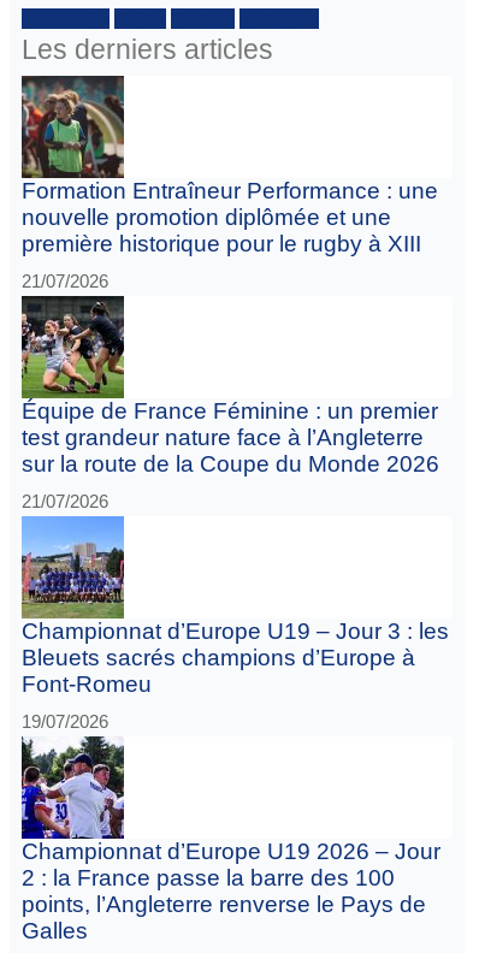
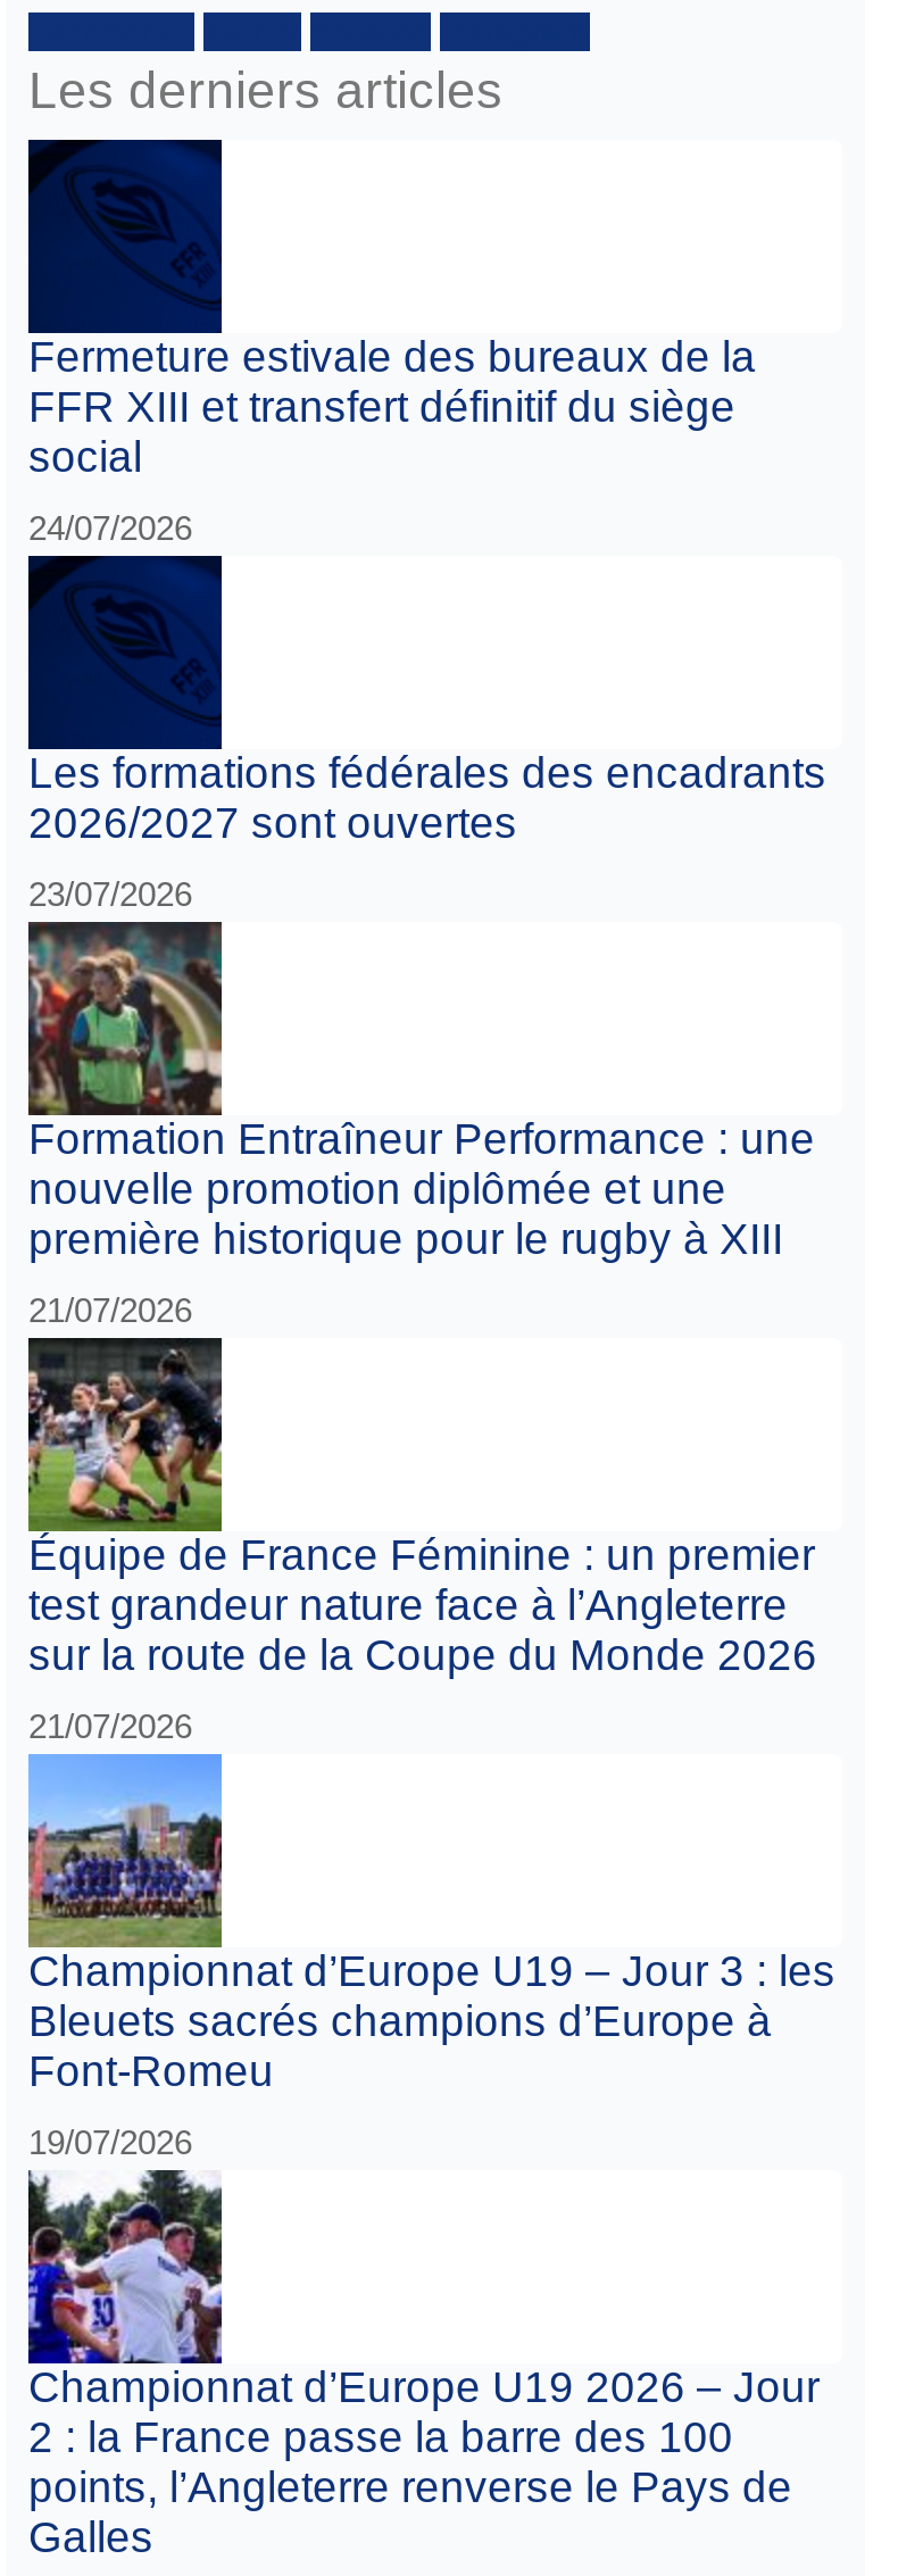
none -> [26,565,826,913] [image] | Les formations fédérales des encadrants | 2026/2027 sont ouvertes | 23/07/2026
none -> [28,140,756,547] [image] | Fermeture estivale des bureaux de la | FFR XIII et transfert définitif du siège | social | 24/07/2026

